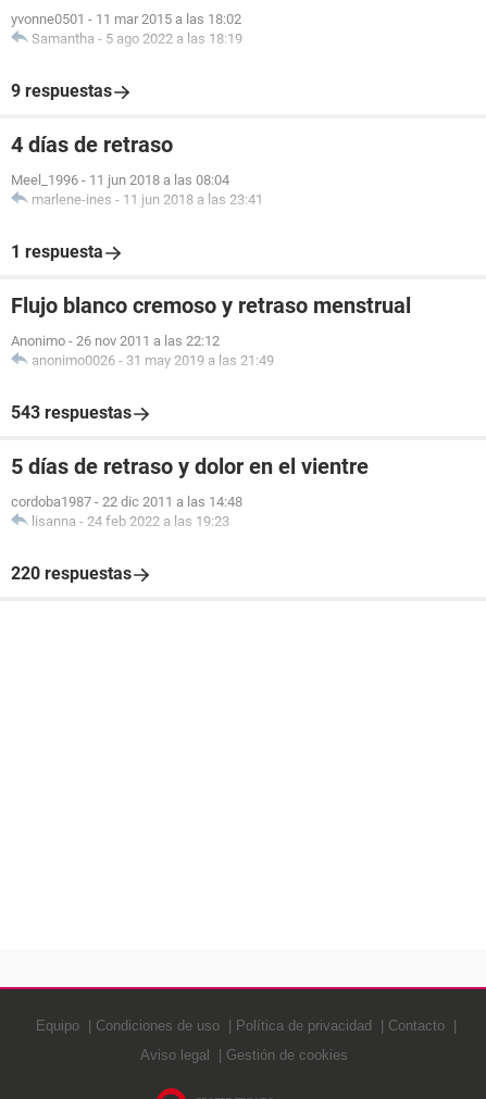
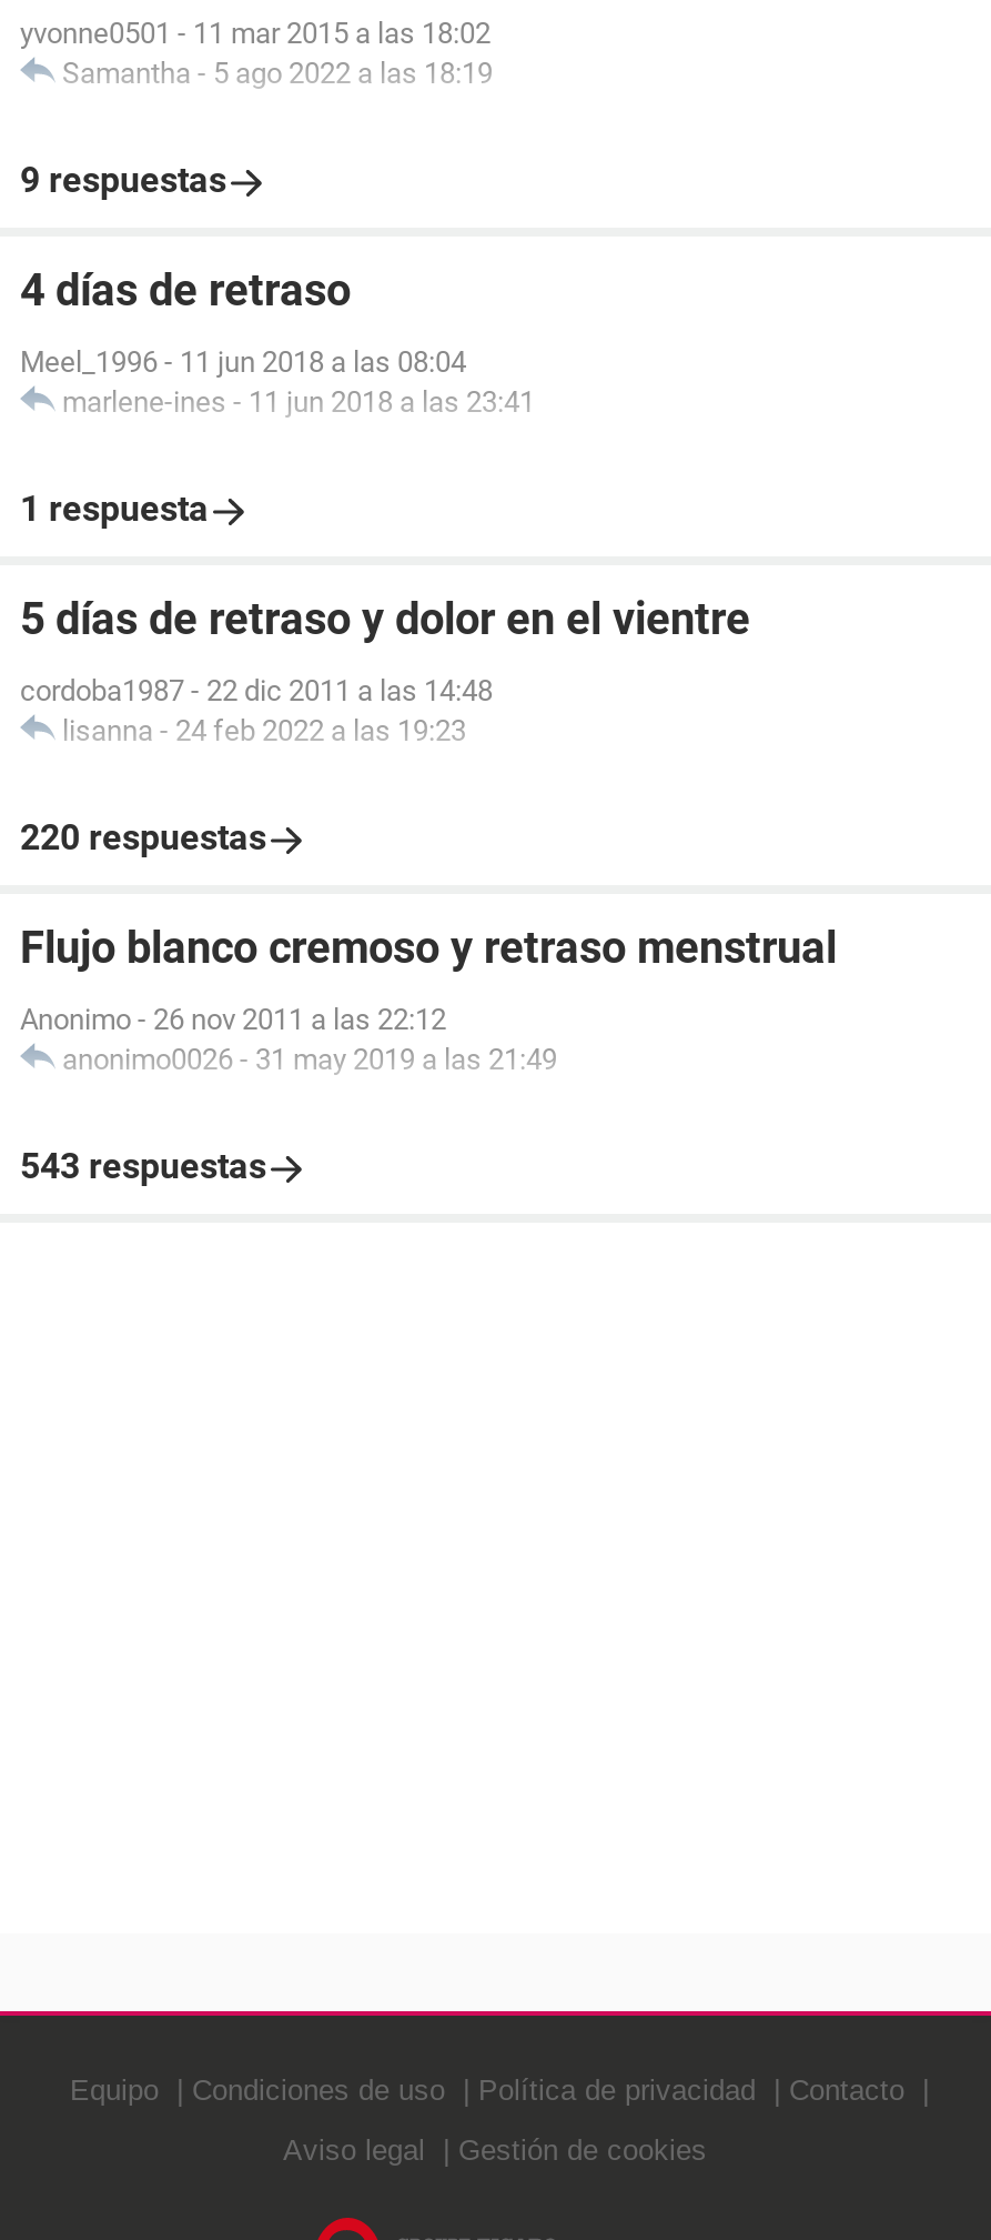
moved [11,292,411,423] -> [20,921,837,1187]: Flujo blanco cremoso y retraso menstrual | Anonimo - 26 nov 2011 a las 22:12 | anonimo0026 - 31 may 2019 a las 21:49 | 543 respuestas
moved [11,453,369,584] -> [20,592,750,858]: 5 días de retraso y dolor en el vientre | cordoba1987 - 22 dic 2011 a las 14:48 | lisanna - 24 feb 2022 a las 19:23 | 220 respuestas

